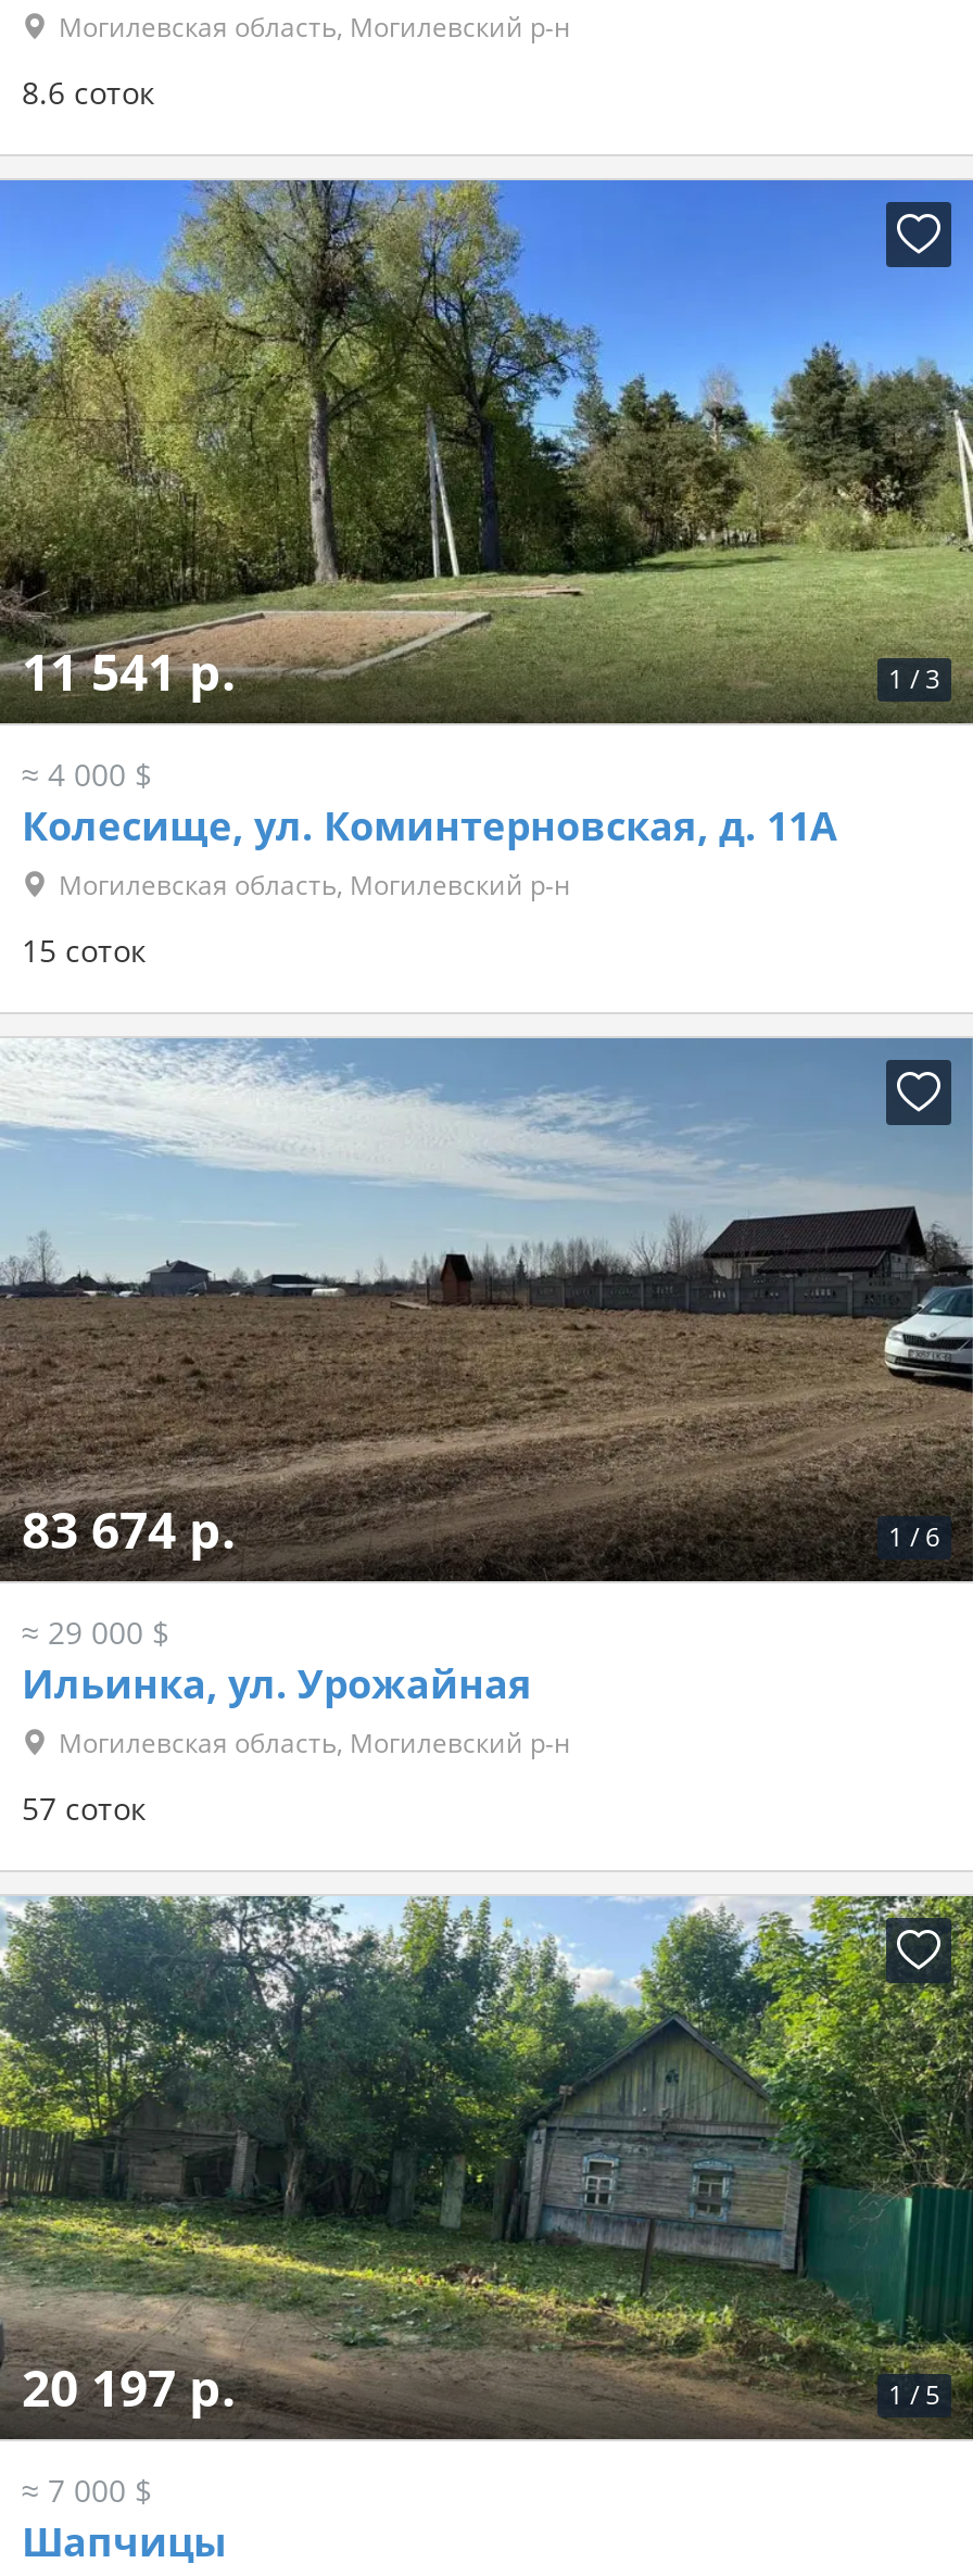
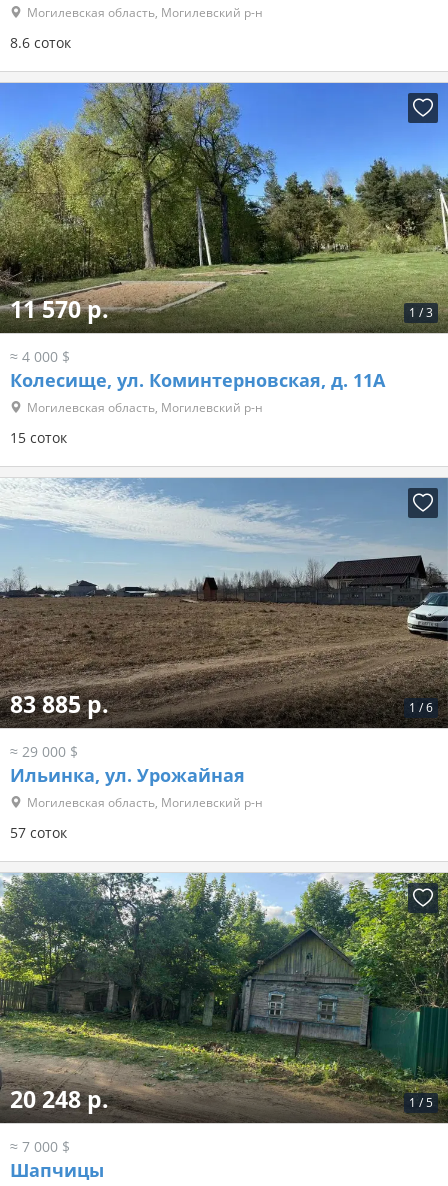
[22,636,237,706] 11 541 р. -> [10,293,109,325] 11 570 р.
[22,1494,237,1564] 83 674 р. -> [10,688,109,720] 83 885 р.
[22,2352,237,2422] 20 197 р. -> [10,1083,109,1115] 20 248 р.

